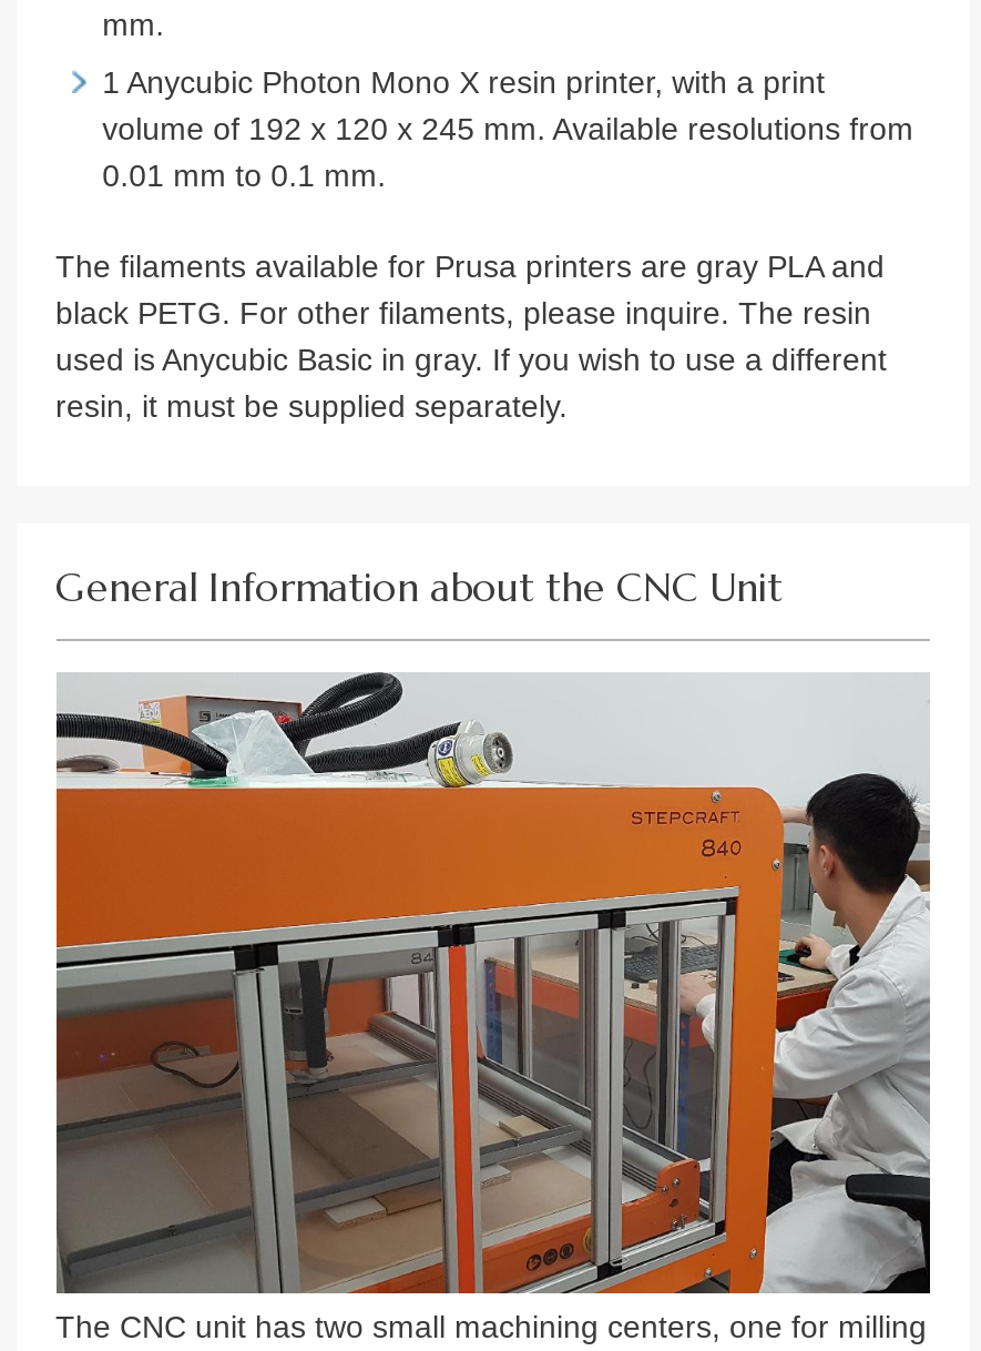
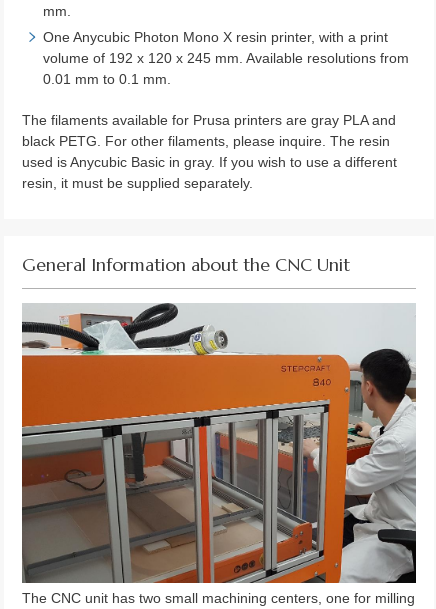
[102,65,825,101] 1 Anycubic Photon Mono X resin printer, with a print -> [43,29,388,45] One Anycubic Photon Mono X resin printer, with a print

